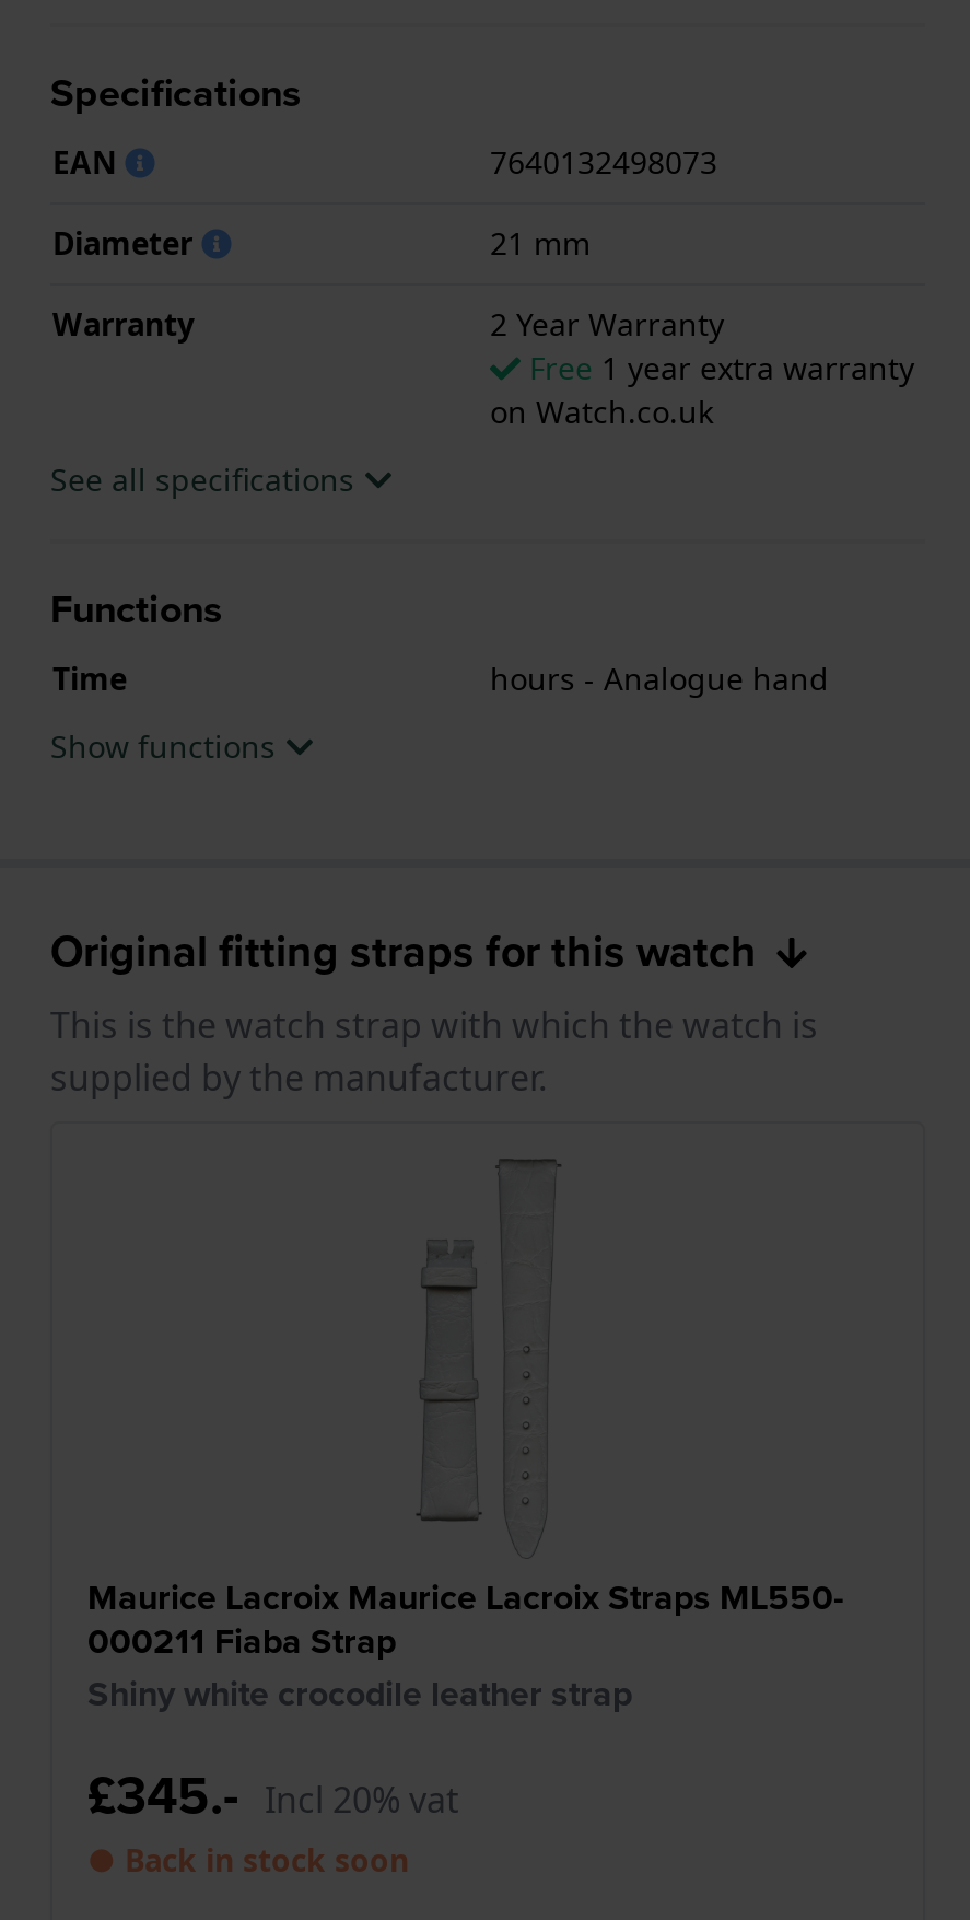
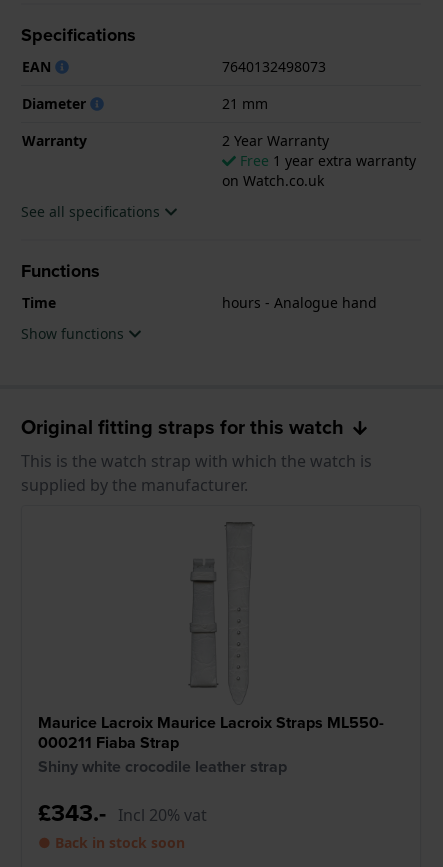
[87,1755,459,1834] £345.- Incl 20% vat -> [38,795,207,830] £343.- Incl 20% vat

